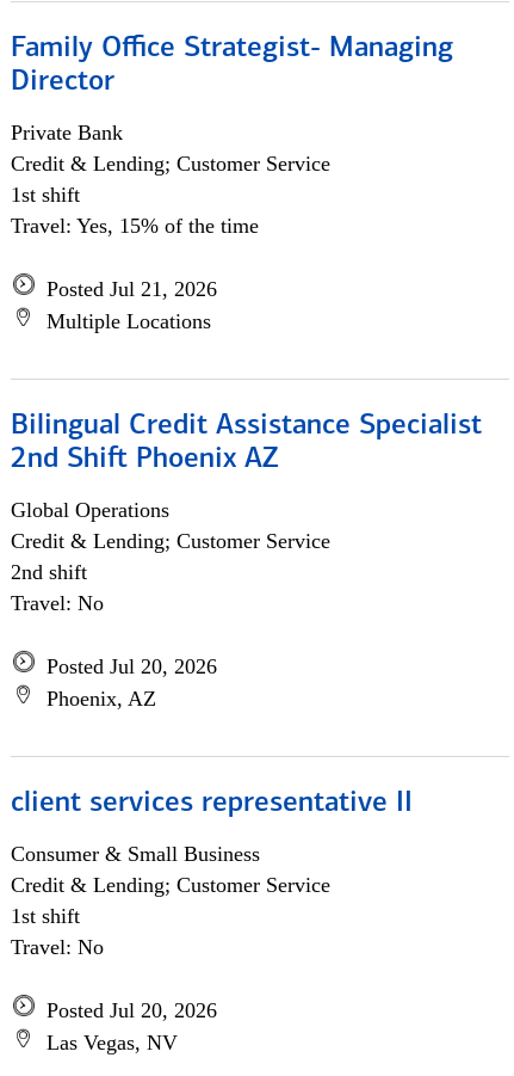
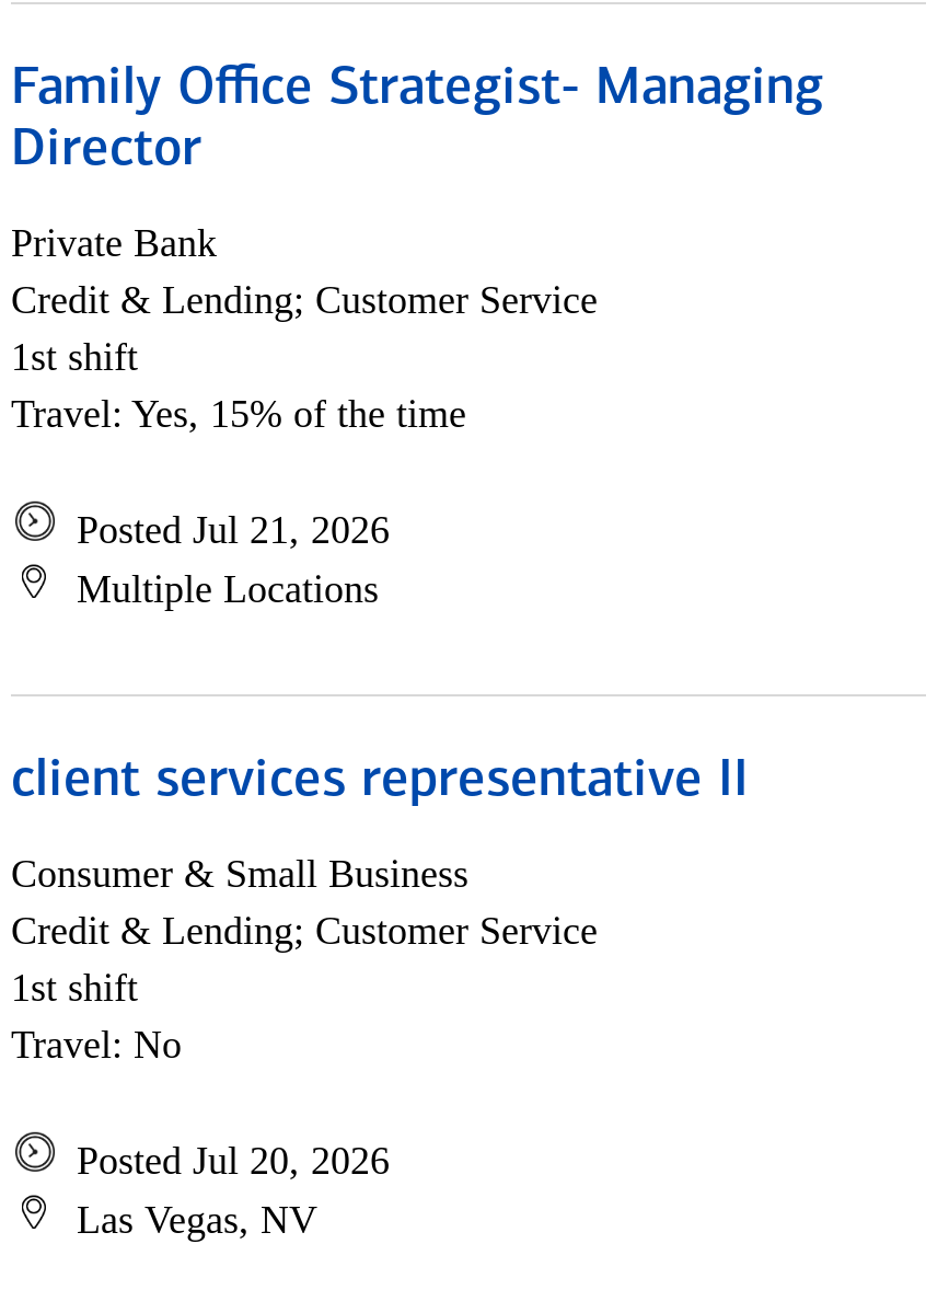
[11,412,482,711] Bilingual Credit Assistance Specialist | 2nd Shift Phoenix AZ | Global Operations | Credit & Lending; Customer Service | 2nd shift | Travel: No | Posted Jul 20, 2026 | Phoenix, AZ -> none

